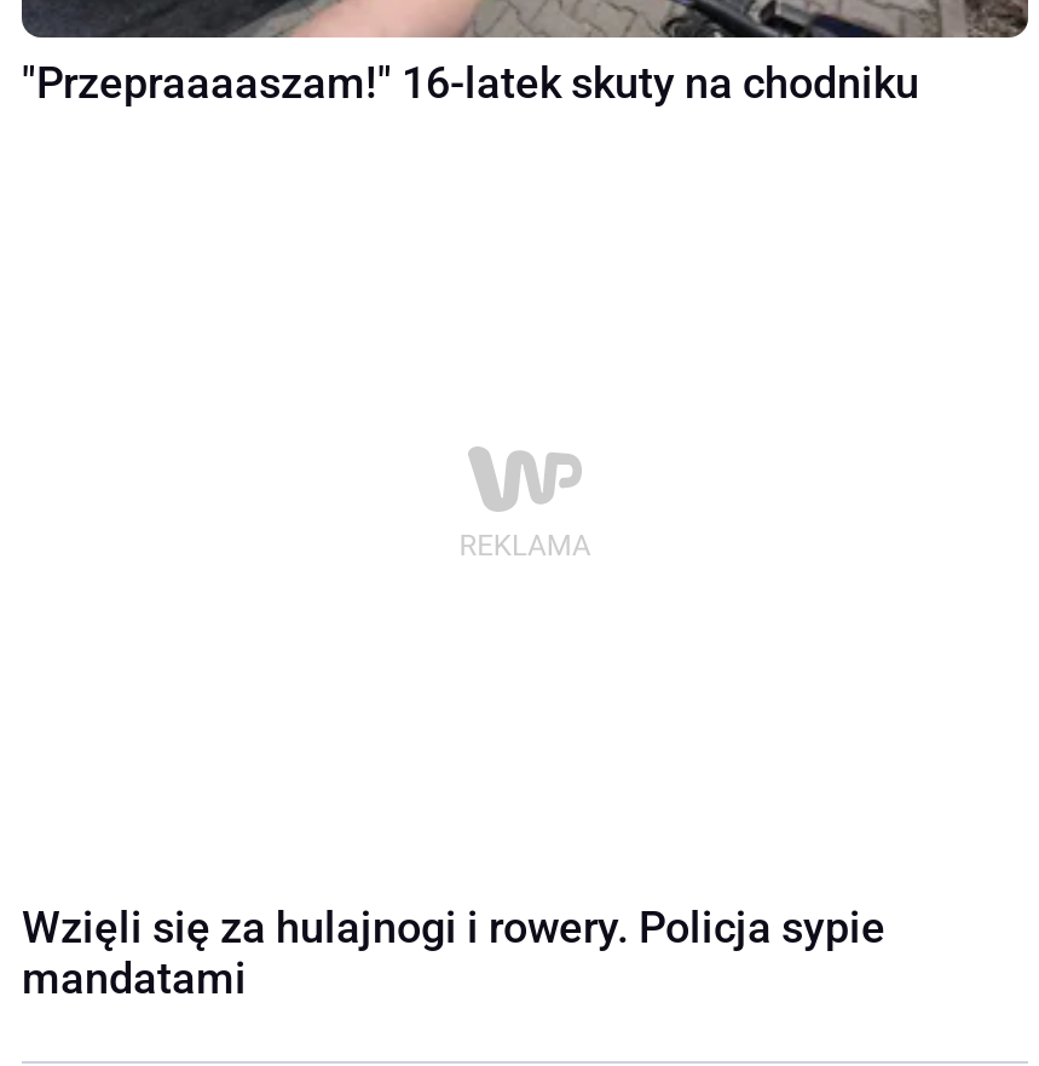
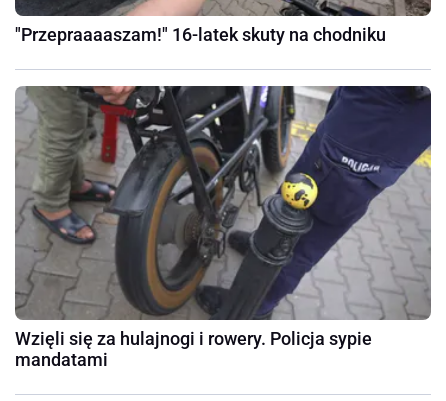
none -> [14,85,432,321] [image]

